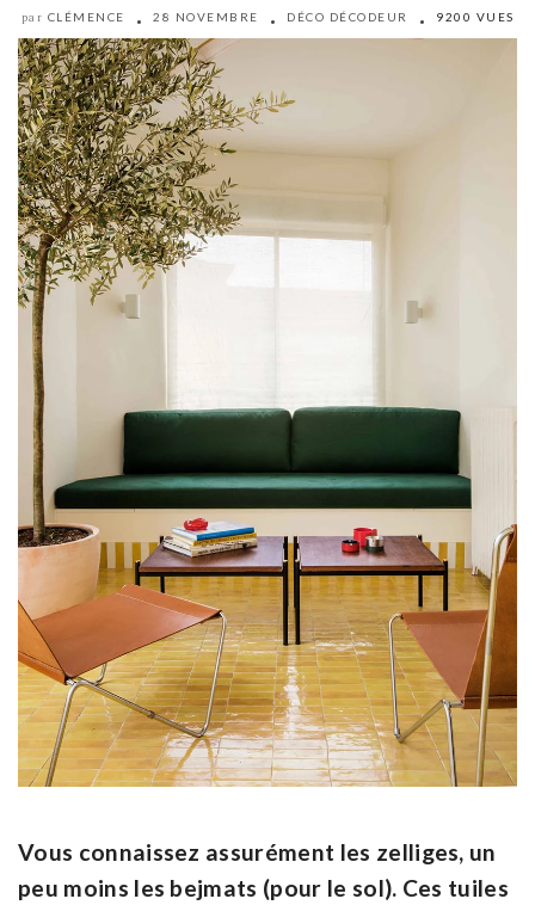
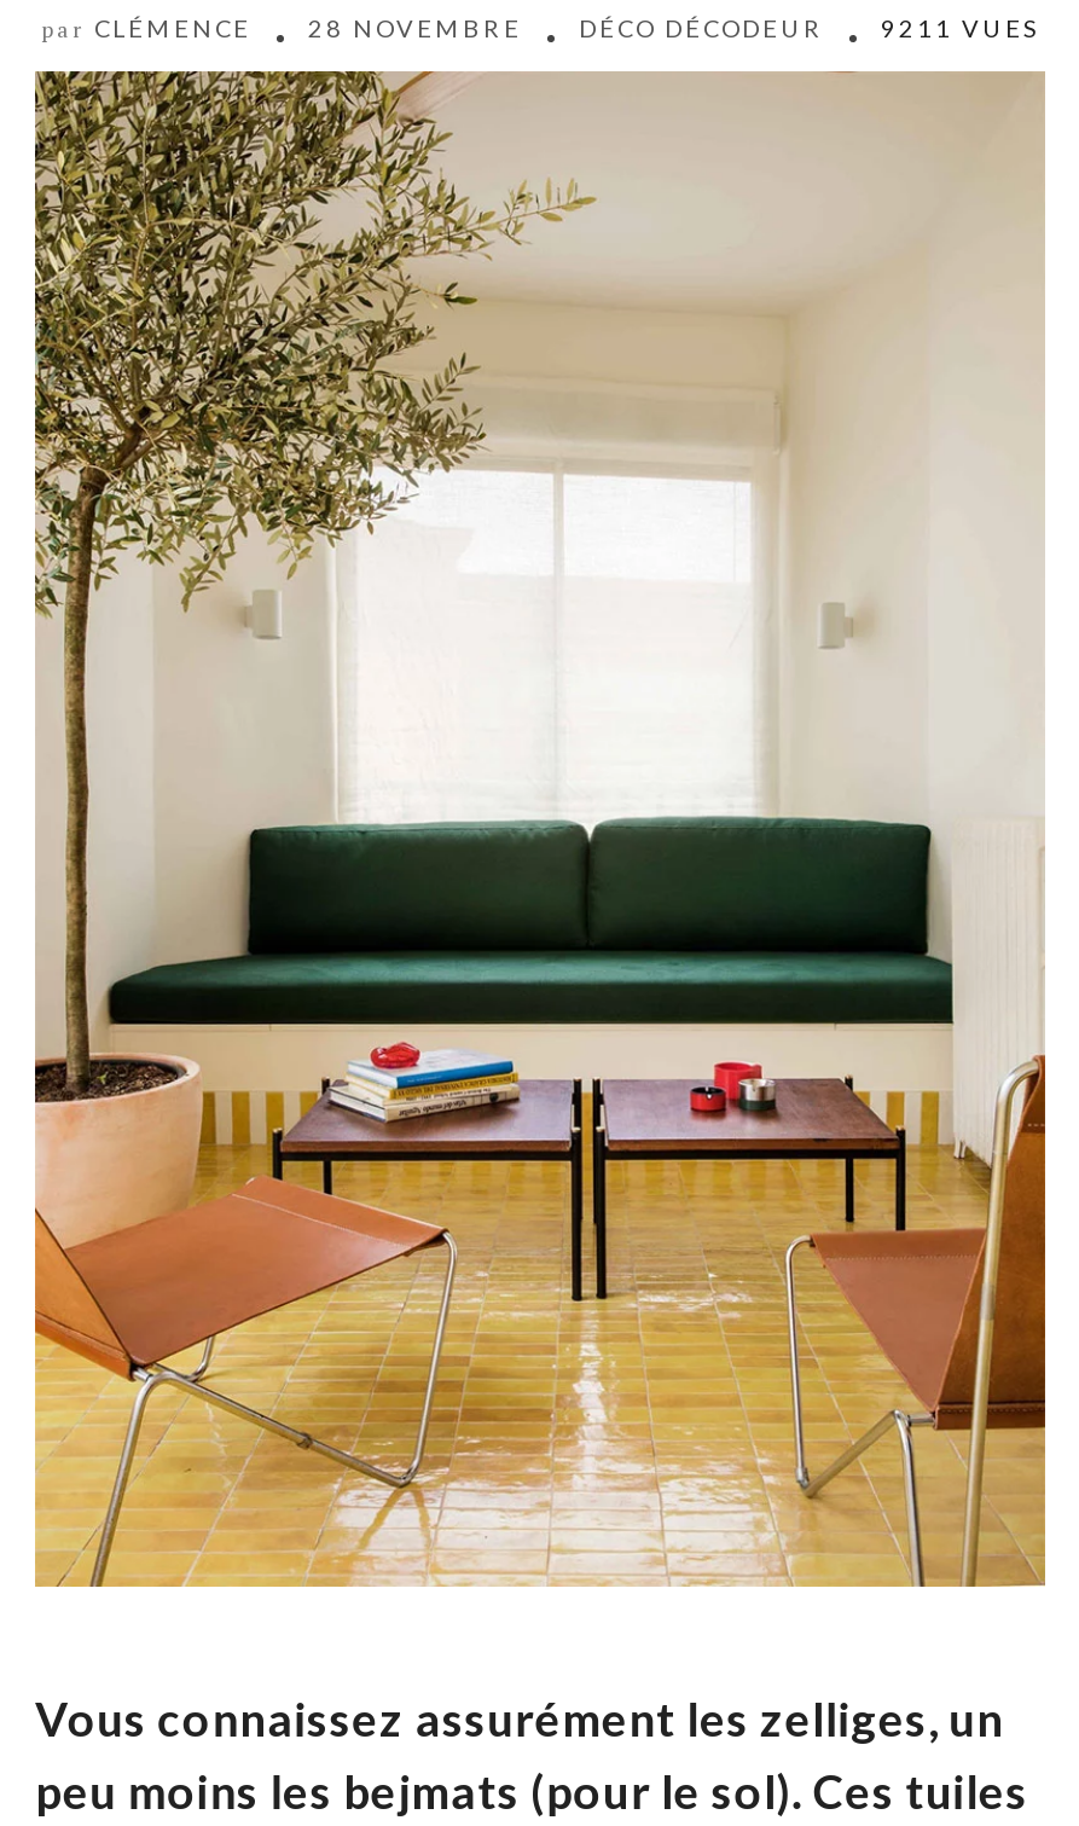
[21,9,514,25] par CLÉMENCE 28 NOVEMBRE DÉCO DÉCODEUR 9200 VUES -> [41,12,1039,44] par CLÉMENCE 28 NOVEMBRE DÉCO DÉCODEUR 9211 VUES

